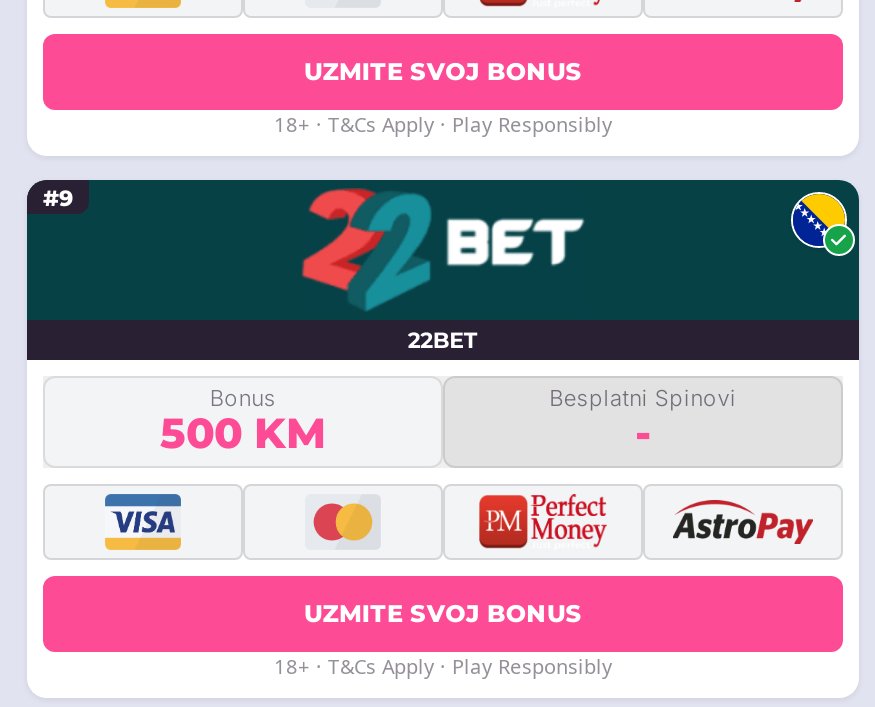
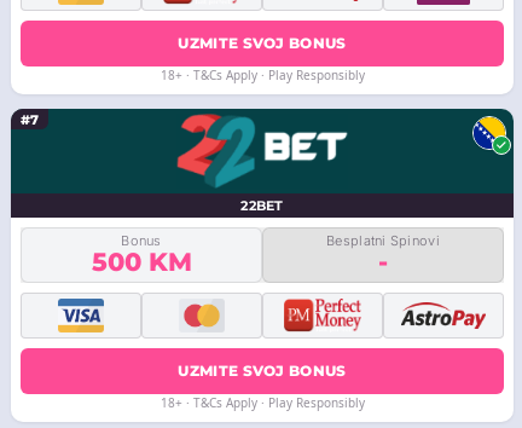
[43,184,73,212] #9 -> [21,111,39,128] #7

